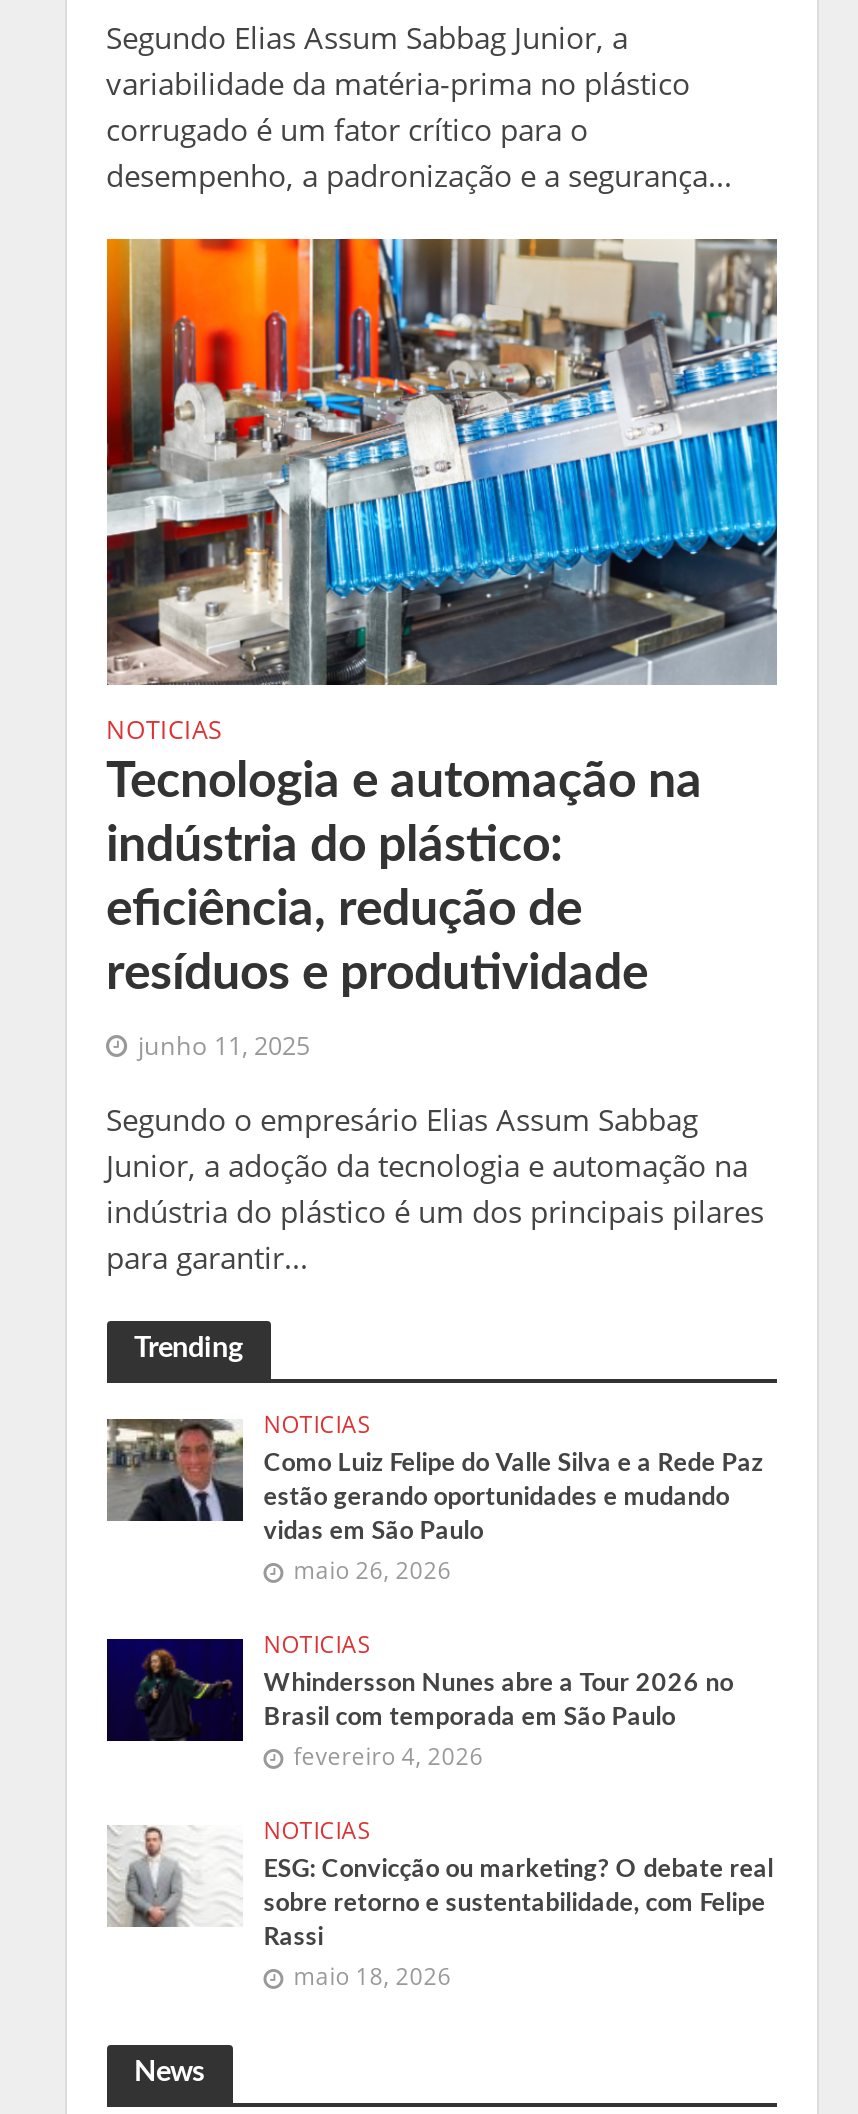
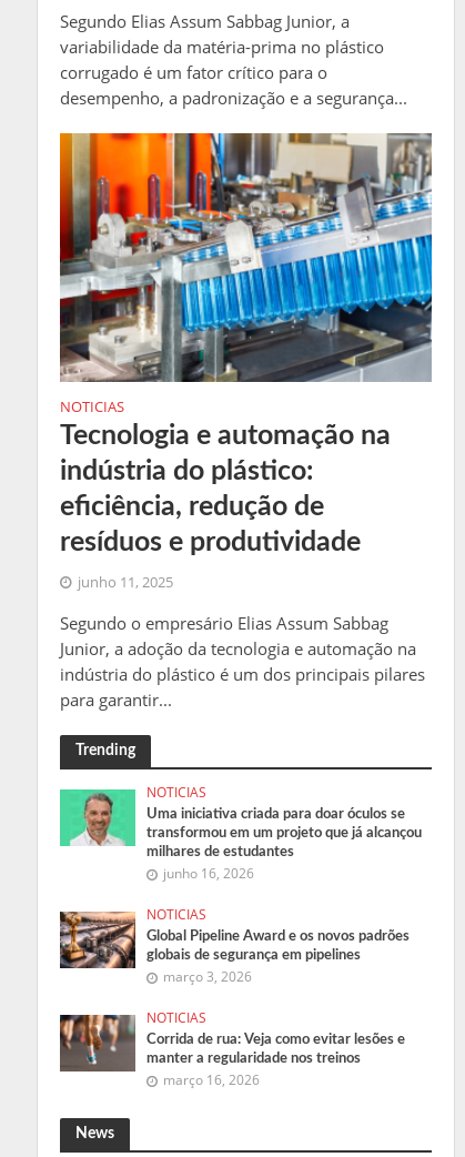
[105,1418,763,1585] [image] | Como Luiz Felipe do Valle Silva e a Rede Paz | estão gerando oportunidades e mudando | vidas em São Paulo | maio 26, 2026 -> [59,788,422,881] [image] | Uma iniciativa criada para doar óculos se | transformou em um projeto que já alcançou | milhares de estudantes | junho 16, 2026
[105,1636,733,1771] [image] | Whindersson Nunes abre a Tour 2026 no | Brasil com temporada em São Paulo | fevereiro 4, 2026 -> [59,910,410,985] [image] | Global Pipeline Award e os novos padrões | globais de segurança em pipelines | março 3, 2026
[107,1826,773,1991] [image] | ESG: Convicção ou marketing? O debate real | sobre retorno e sustentabilidade, com Felipe | Rassi | maio 18, 2026 -> [59,1014,405,1088] [image] | Corrida de rua: Veja como evitar lesões e | manter a regularidade nos treinos | março 16, 2026

